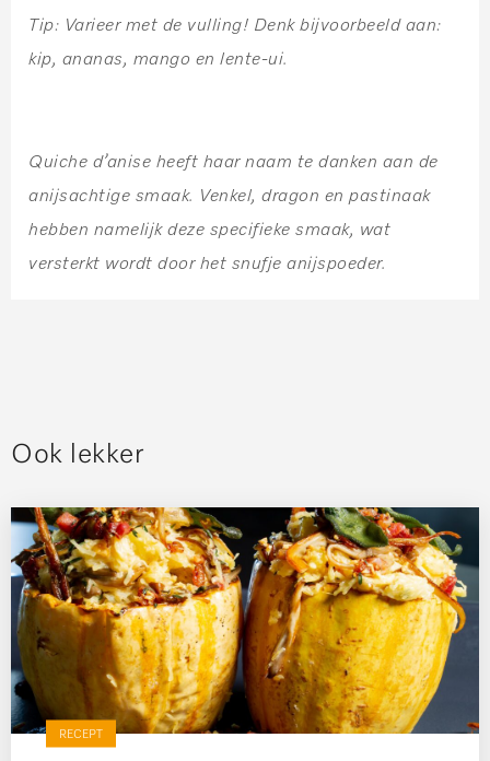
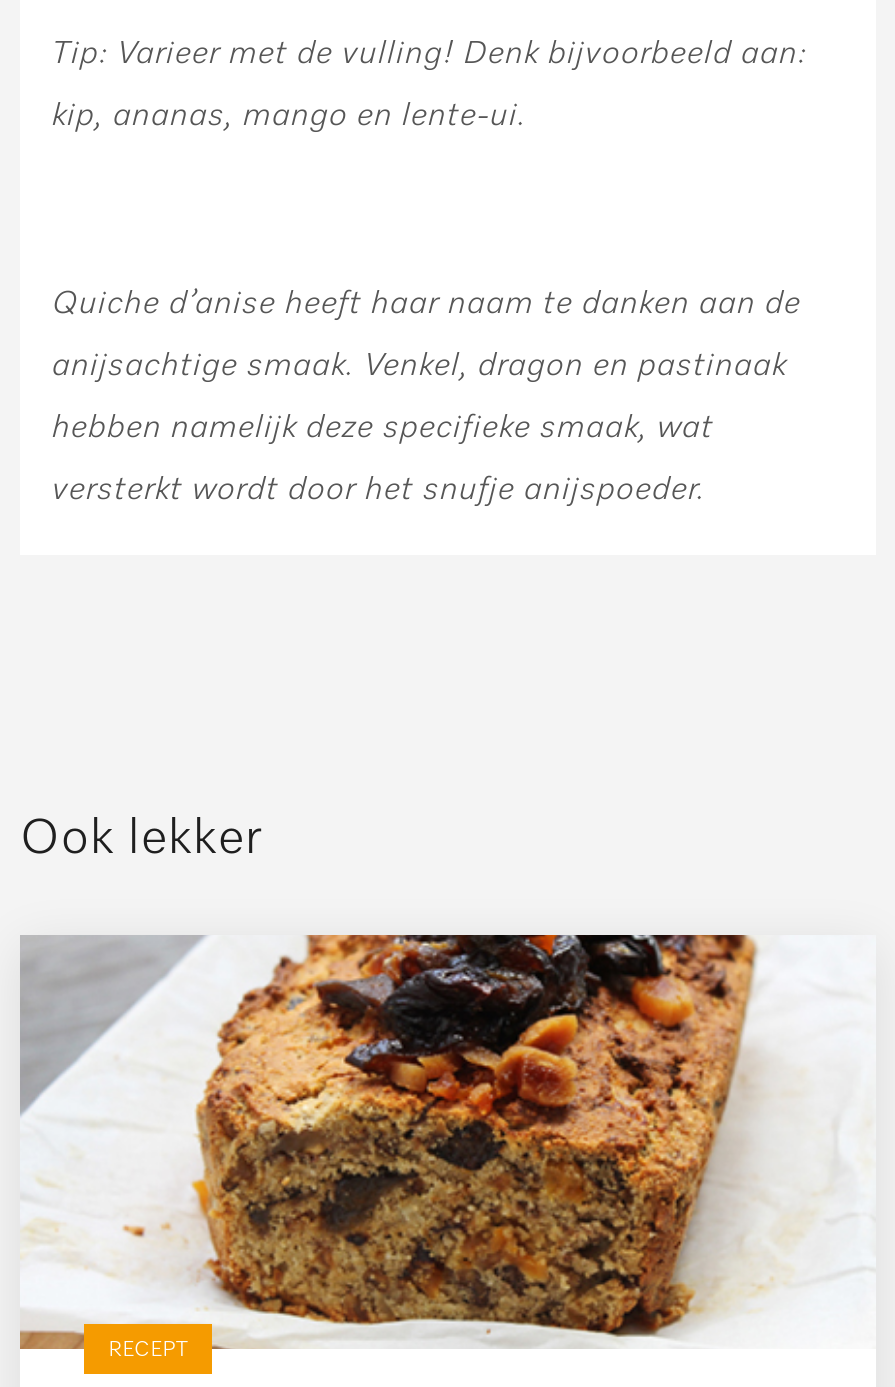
[10,506,480,735] [image] -> [18,933,876,1351] [image]

